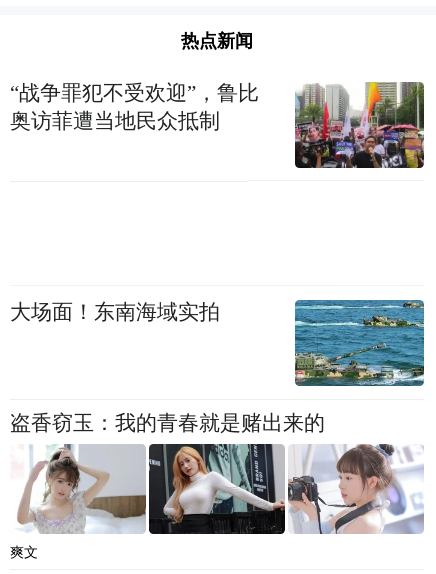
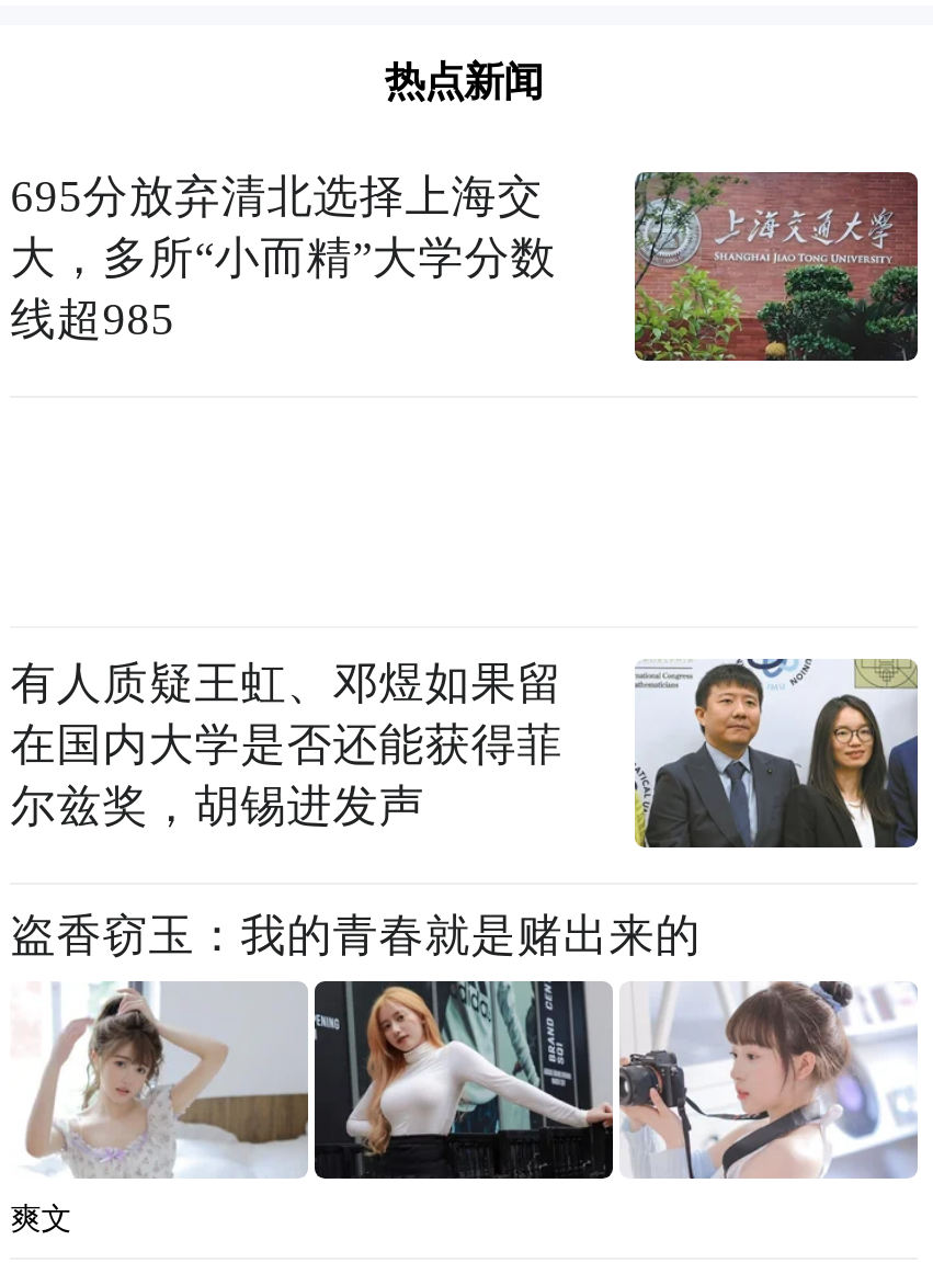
[10,81,424,169] [image] | “战争罪犯不受欢迎”，鲁比 | 奥访菲遭当地民众抵制 -> [10,170,918,363] [image] | 695分放弃清北选择上海交 | 大，多所“小而精”大学分数 | 线超985
[10,301,220,323] 大场面！东南海域实拍 -> [10,660,563,831] 有人质疑王虹、邓煜如果留 | 在国内大学是否还能获得菲 | 尔兹奖，胡锡进发声
[294,299,424,387] [image] -> [635,657,918,852] [image]

